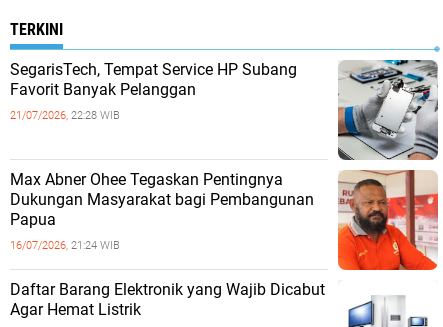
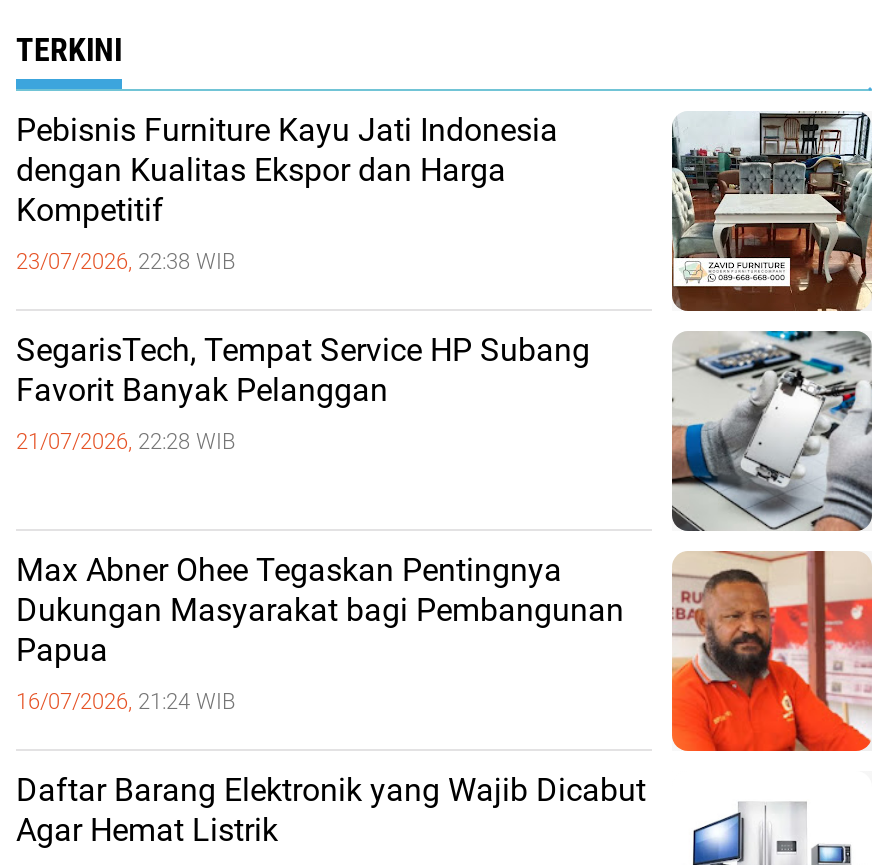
none -> [16,111,558,275] Pebisnis Furniture Kayu Jati Indonesia | dengan Kualitas Ekspor dan Harga | Kompetitif | 23/07/2026, 22:38 WIB
none -> [670,111,872,313] [image]

